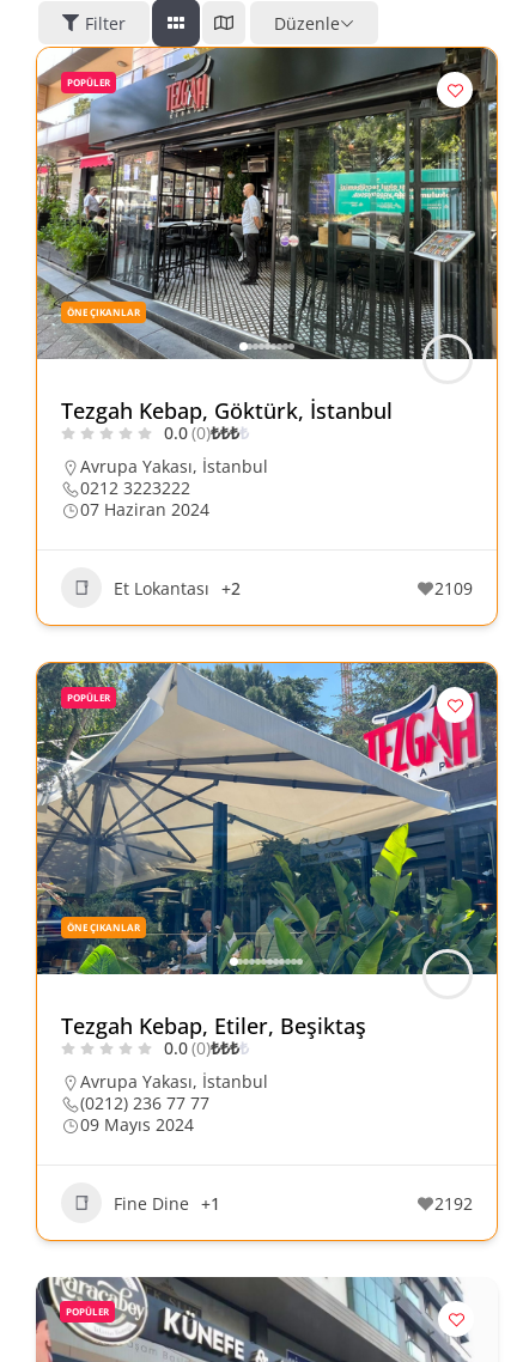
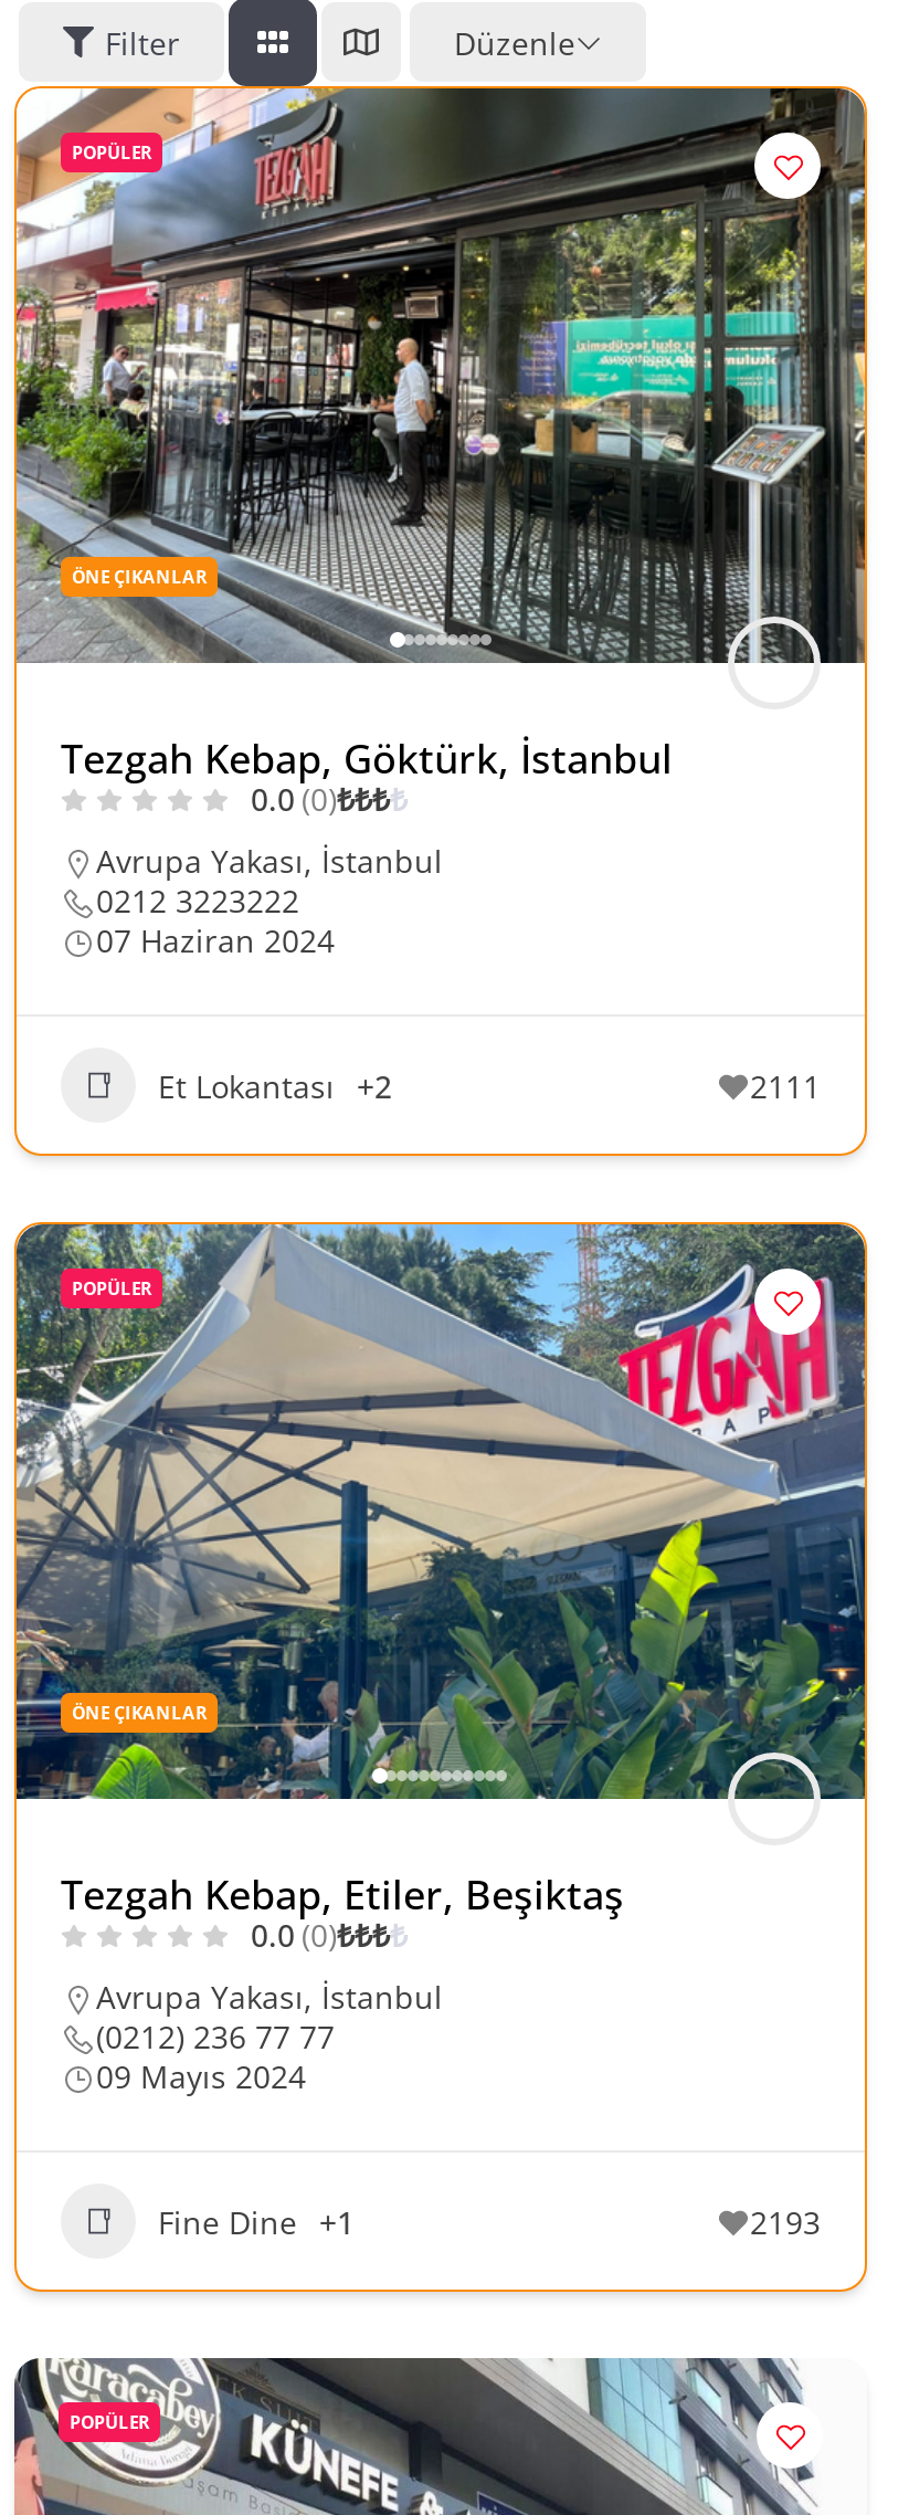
[434,577,473,599] 2109 -> [750,1065,821,1107] 2111
[434,1192,473,1214] 2192 -> [750,2201,821,2243] 2193

